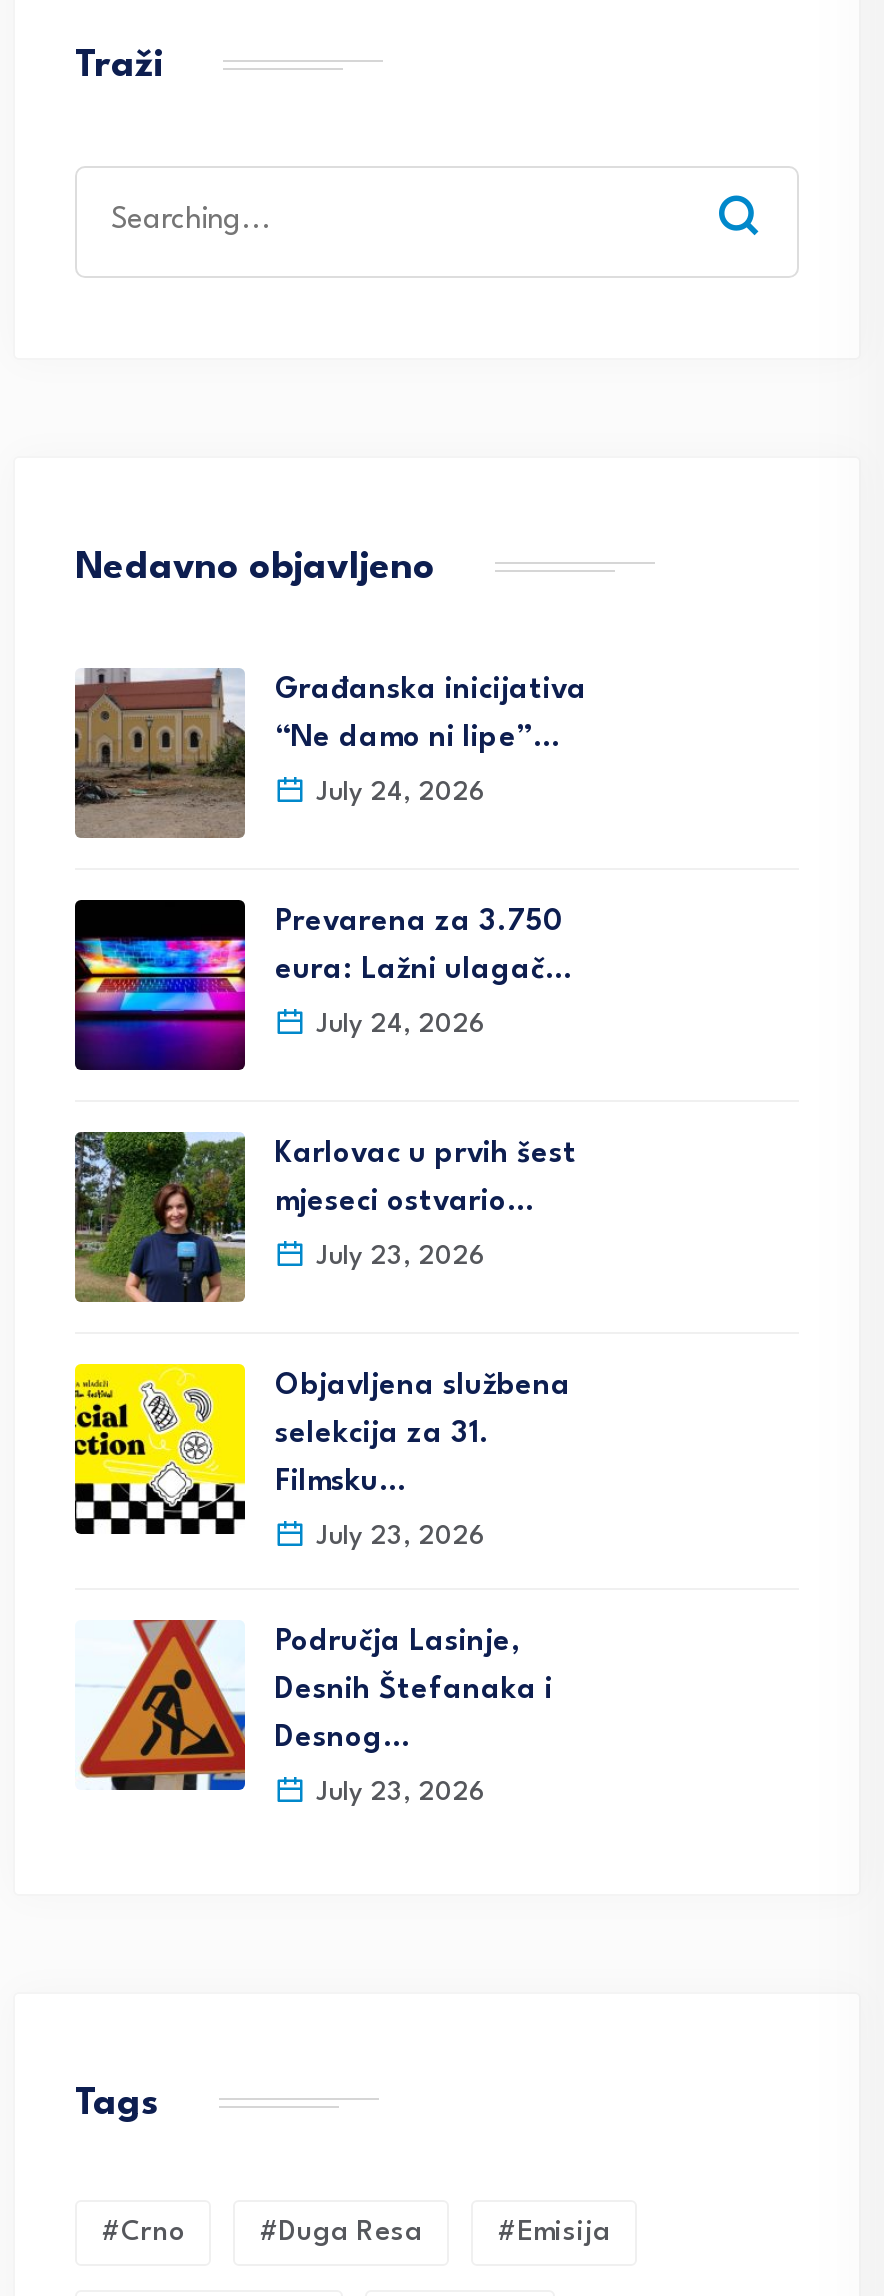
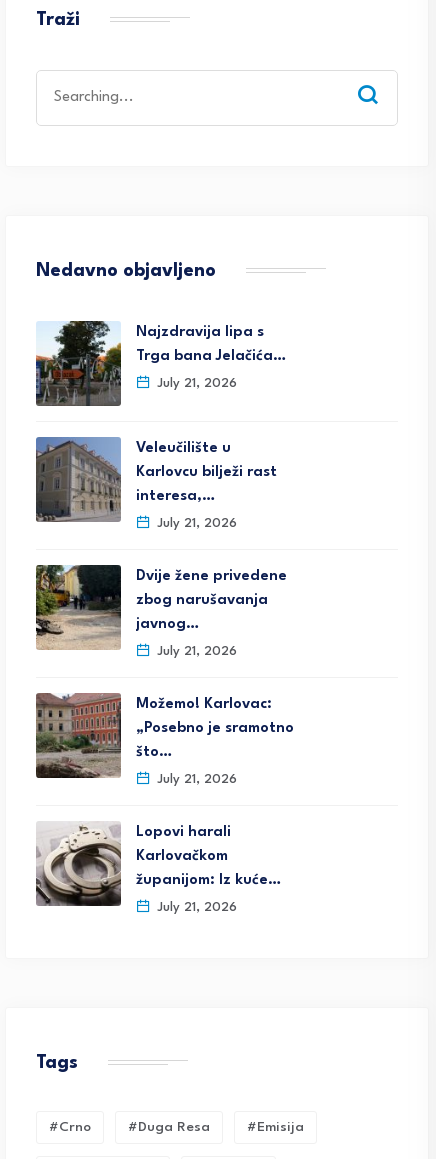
[73,668,587,838] [image] | Građanska inicijativa | “Ne damo ni lipe”… | July 24, 2026 -> [35,320,286,407] [image] | Najzdravija lipa s | Trga bana Jelačića… | July 21, 2026
[75,898,571,1072] [image] | Prevarena za 3.750 | eura: Lažni ulagač… | July 24, 2026 -> [35,436,277,530] [image] | Veleučilište u | Karlovcu bilježi rast | interesa,… | July 21, 2026
[75,1130,577,1304] [image] | Karlovac u prvih šest | mjeseci ostvario… | July 23, 2026 -> [36,564,287,658] [image] | Dvije žene privedene | zbog narušavanja | javnog… | July 21, 2026
[73,1362,571,1551] [image] | Objavljena službena | selekcija za 31. | Filmsku… | July 23, 2026 -> [35,692,294,786] [image] | Možemo! Karlovac: | „Posebno je sramotno | što… | July 21, 2026
[77,1618,553,1807] [image] | Područja Lasinje, | Desnih Štefanaka i | Desnog… | July 23, 2026 -> [35,821,281,914] [image] | Lopovi harali | Karlovačkom | županijom: Iz kuće… | July 21, 2026

